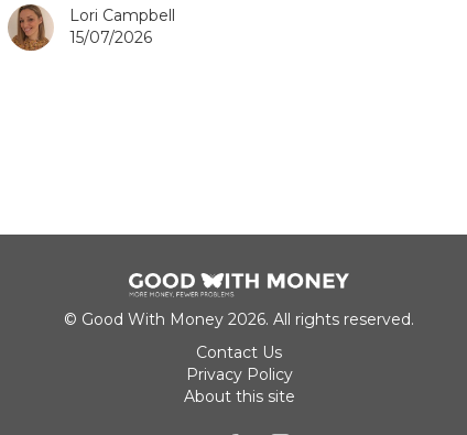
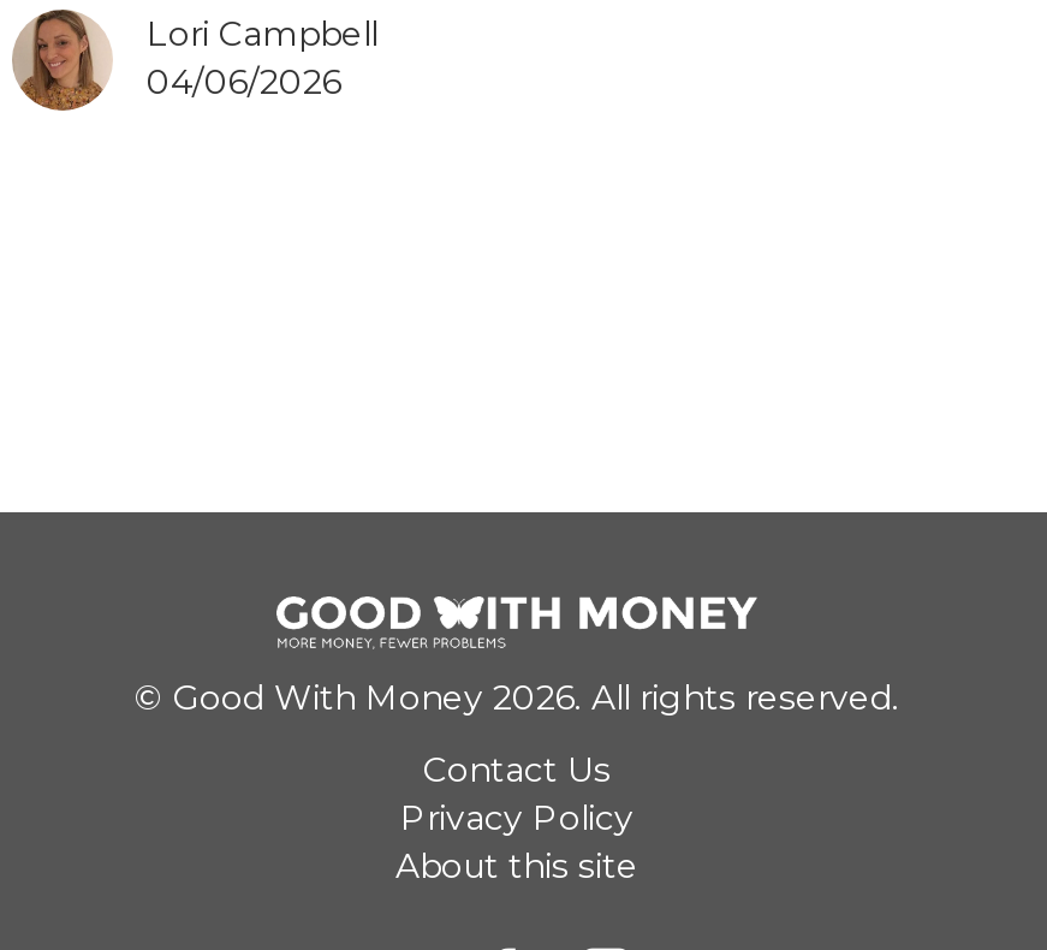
[69,27,152,47] 15/07/2026 -> [147,59,341,103] 04/06/2026

